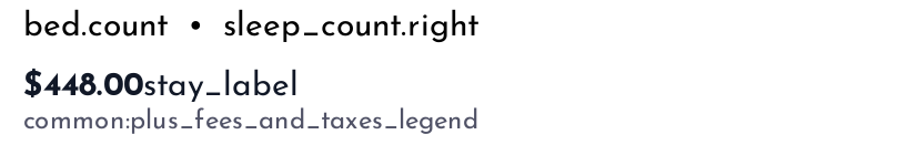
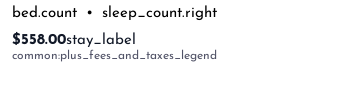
[23,71,299,104] $448.00stay_label -> [12,33,136,48] $558.00stay_label

